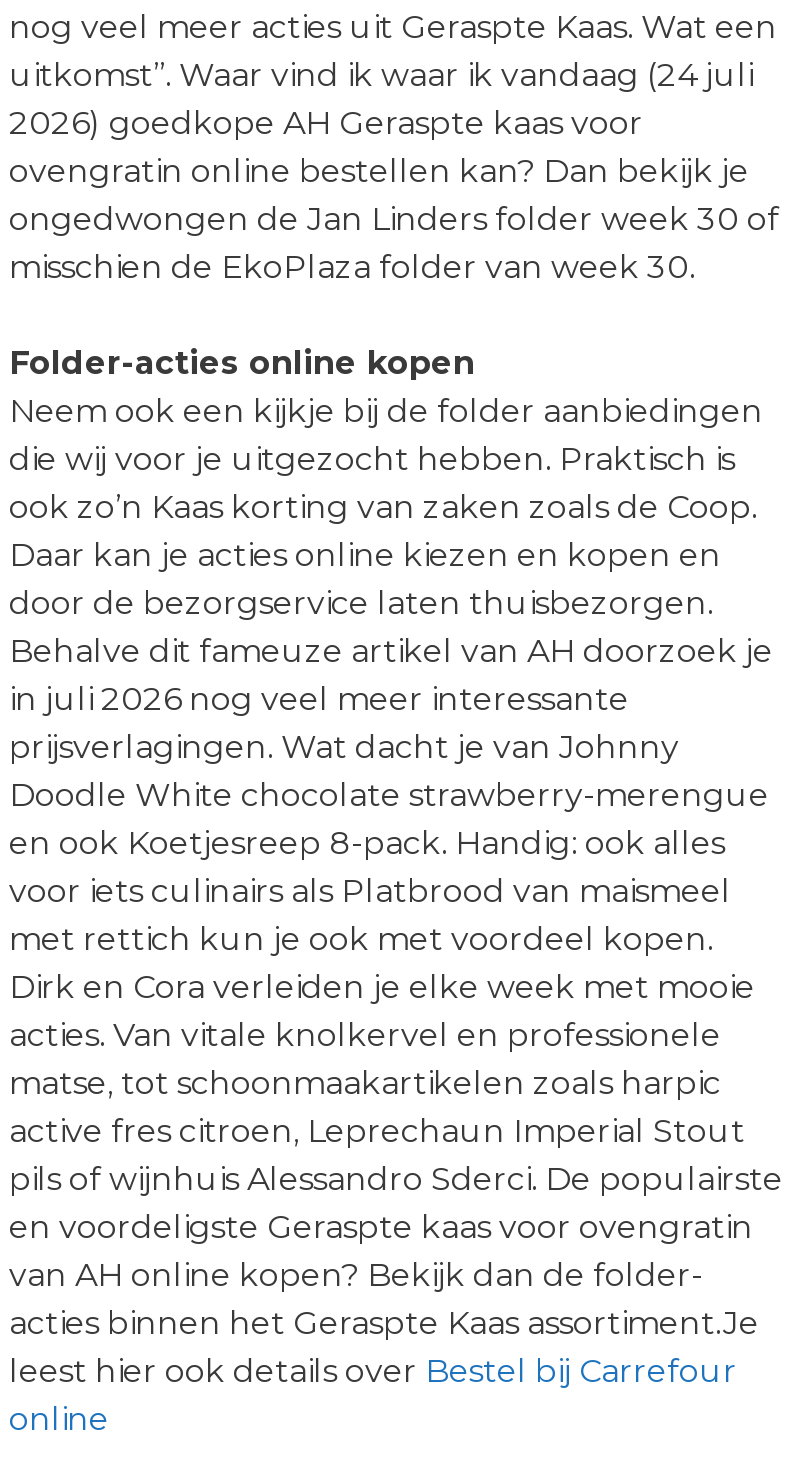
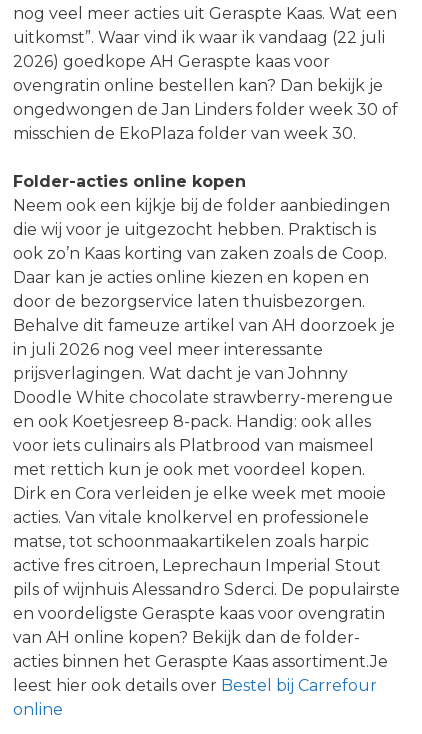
[9,56,753,94] uitkomst”. Waar vind ik waar ik vandaag (24 juli -> [13,28,385,47] uitkomst”. Waar vind ik waar ik vandaag (22 juli

